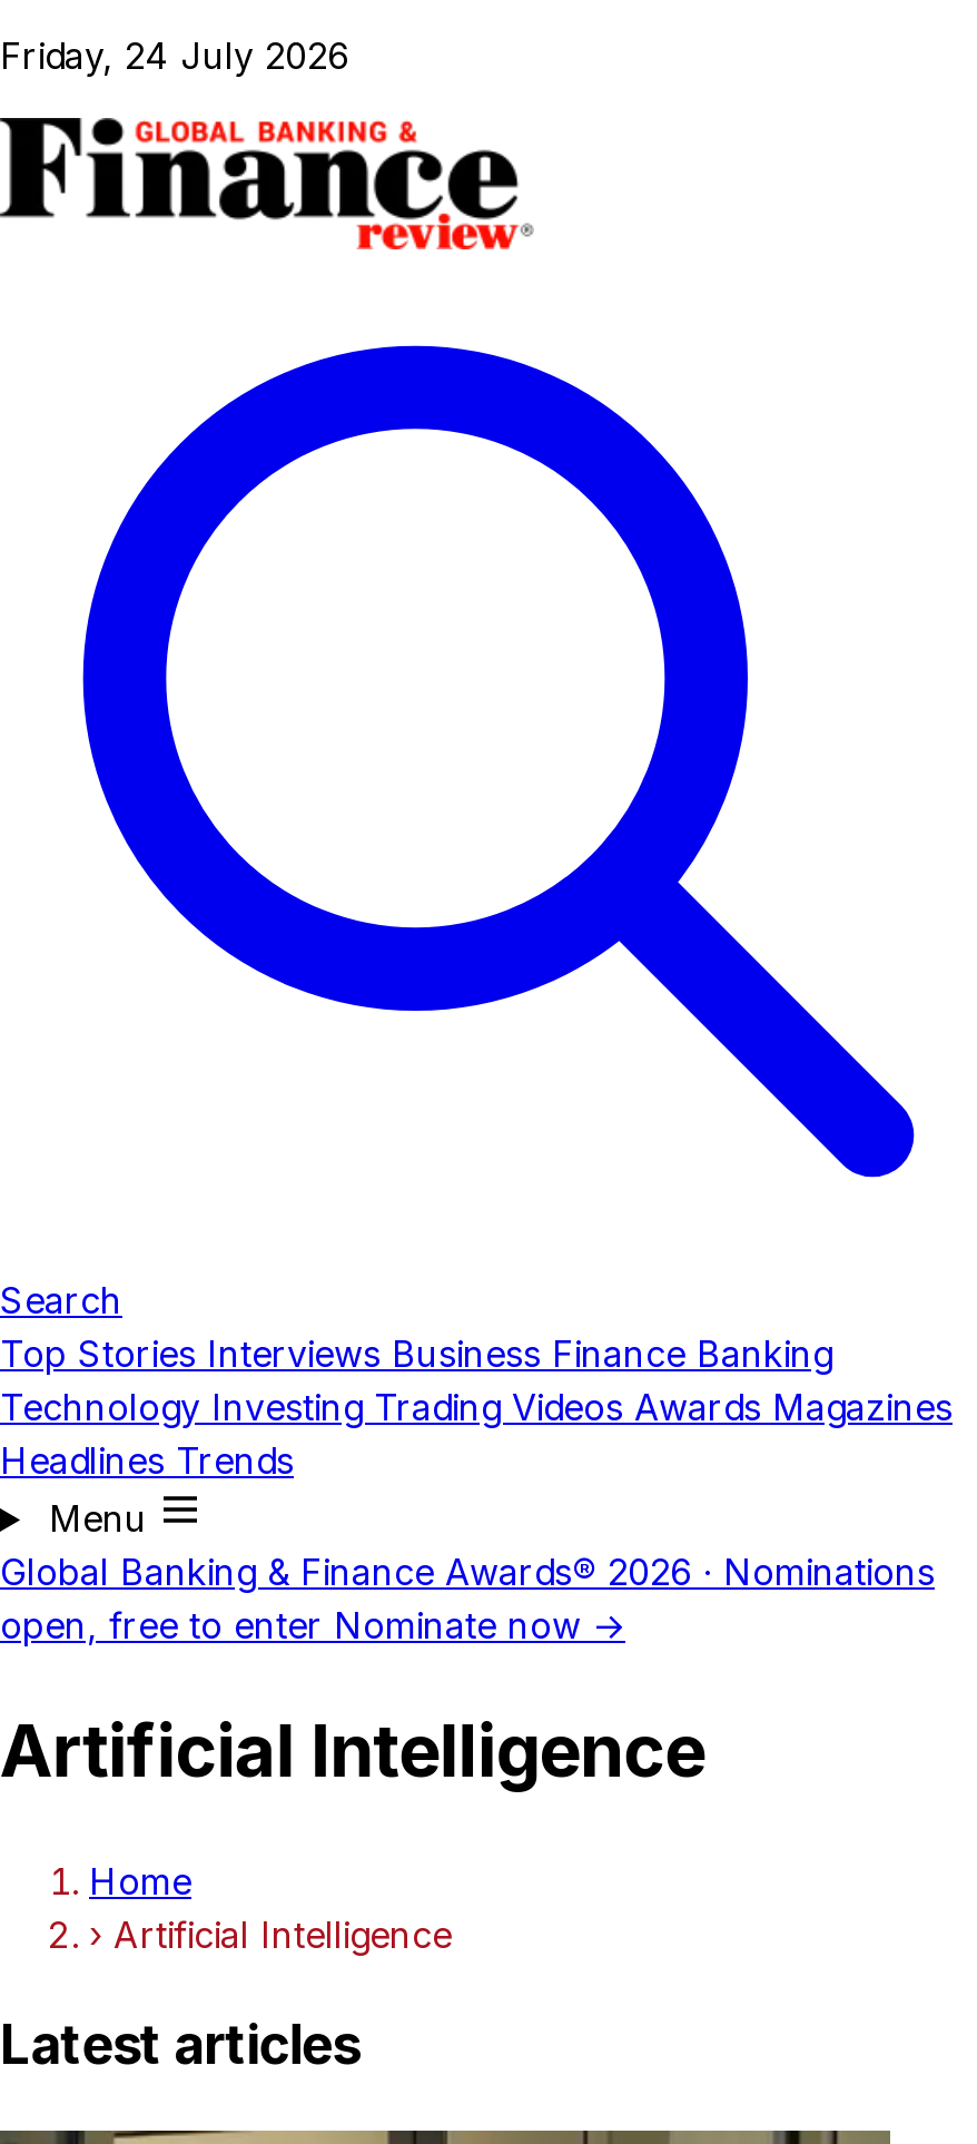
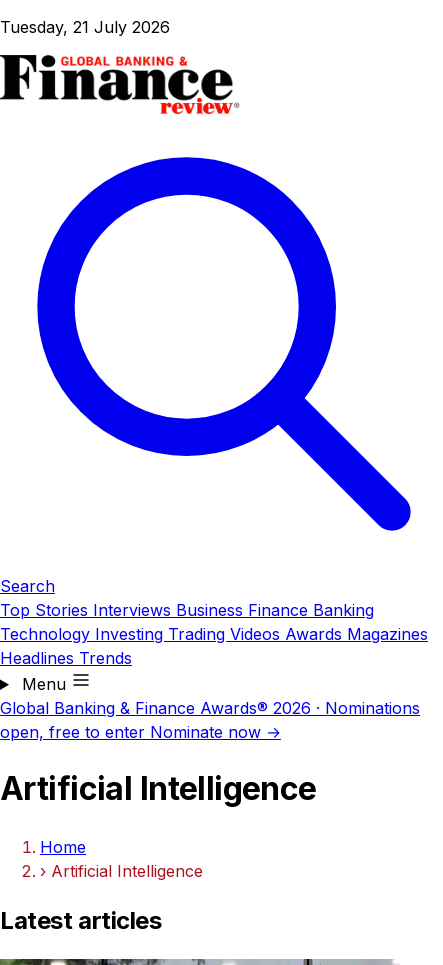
[0,33,349,78] Friday, 24 July 2026 -> [0,17,170,37] Tuesday, 21 July 2026

